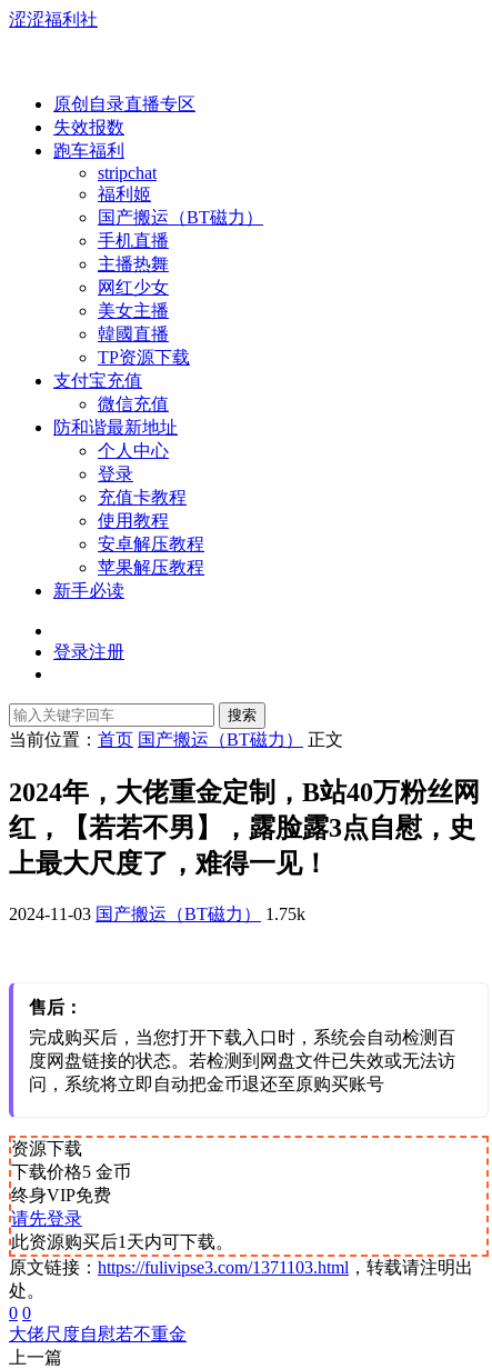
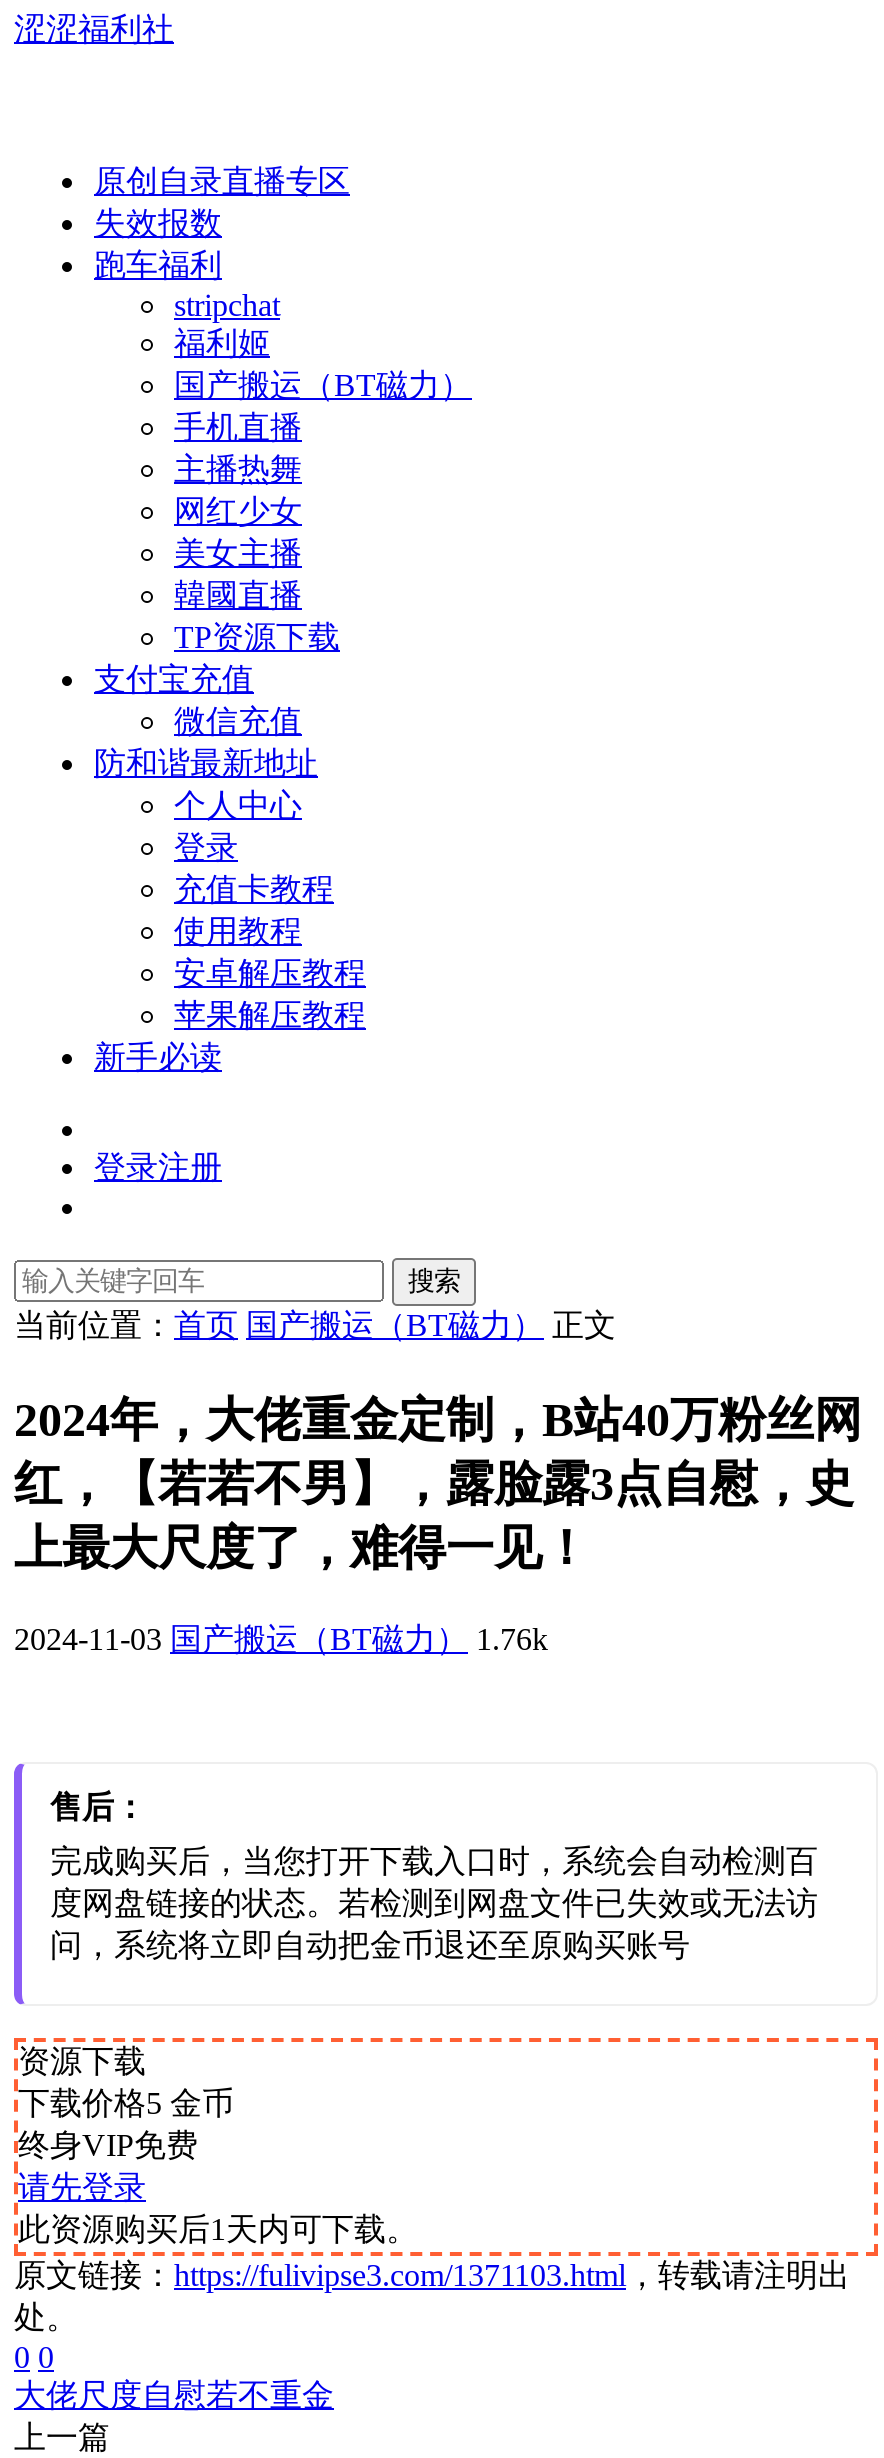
[9,904,305,923] 2024-11-03 国产搬运（BT磁力） 1.75k -> [14,1622,548,1656] 2024-11-03 国产搬运（BT磁力） 1.76k

